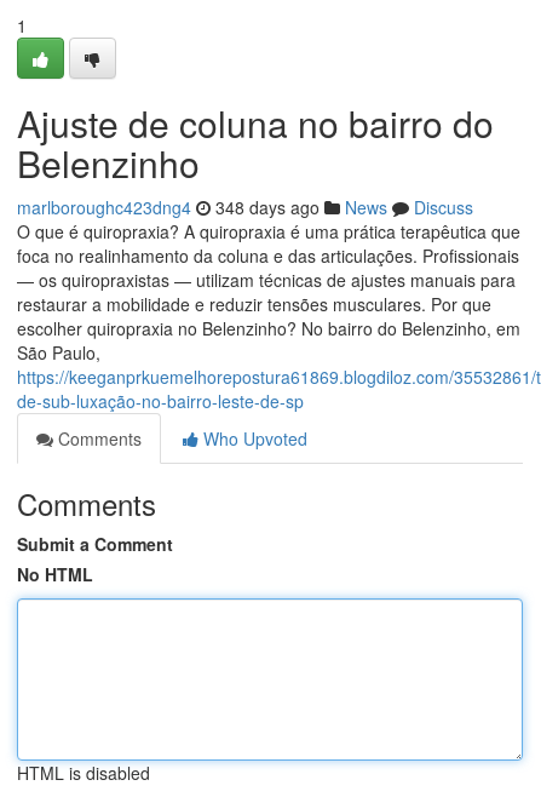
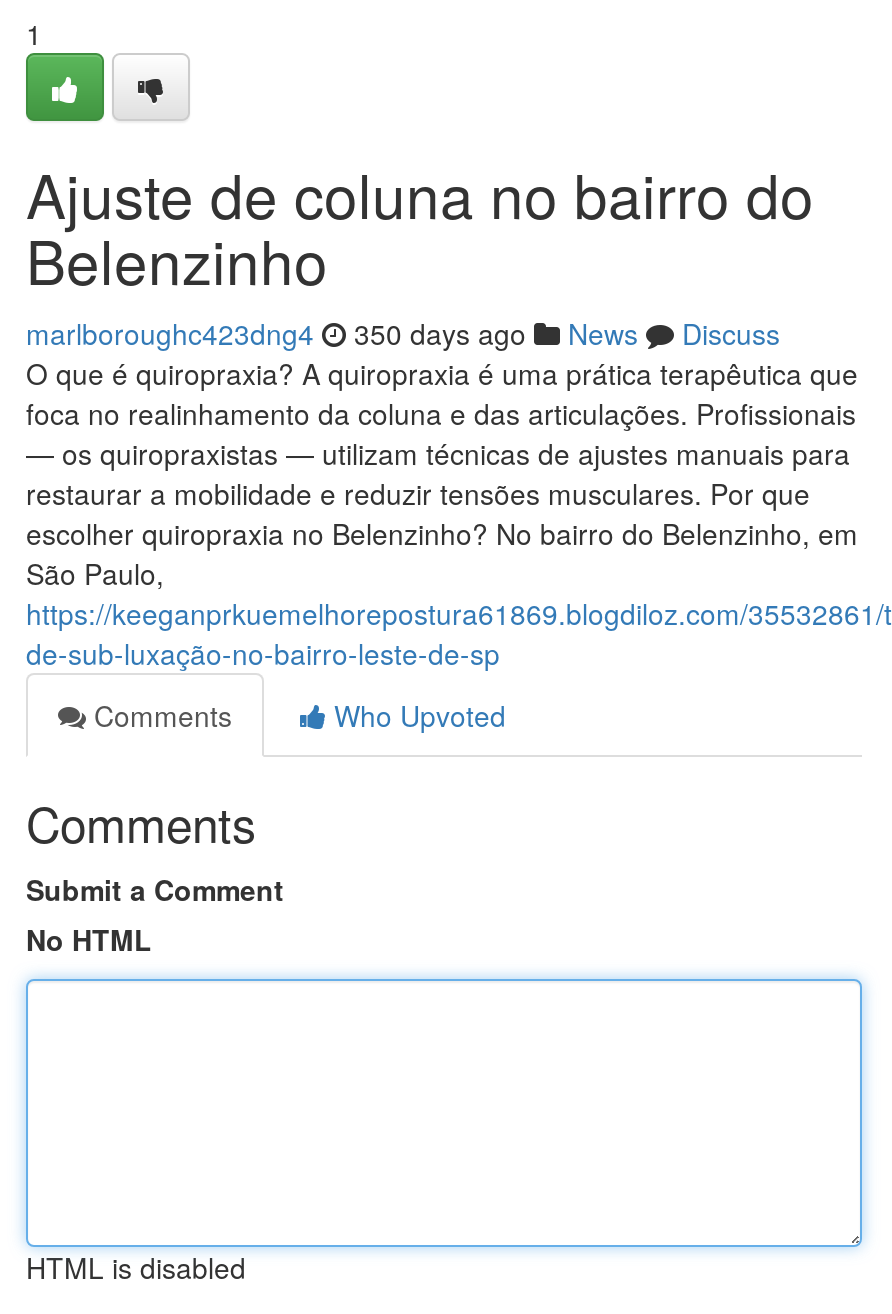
[17,195,473,219] marlboroughc423dng4 348 days ago News Discuss -> [26,313,780,353] marlboroughc423dng4 350 days ago News Discuss

